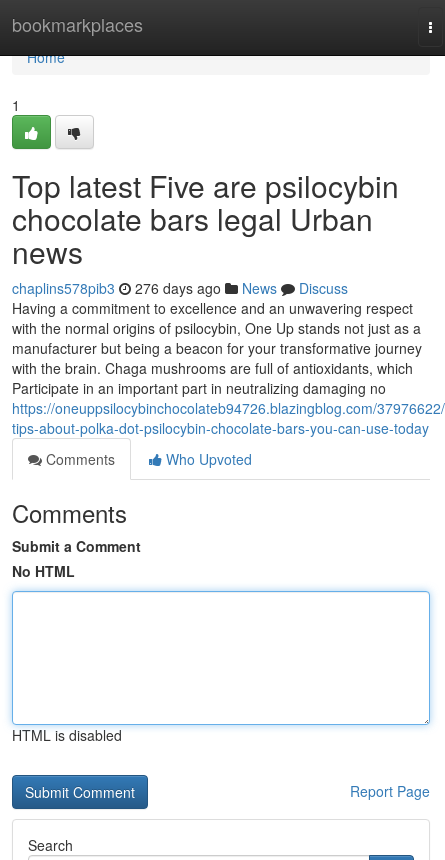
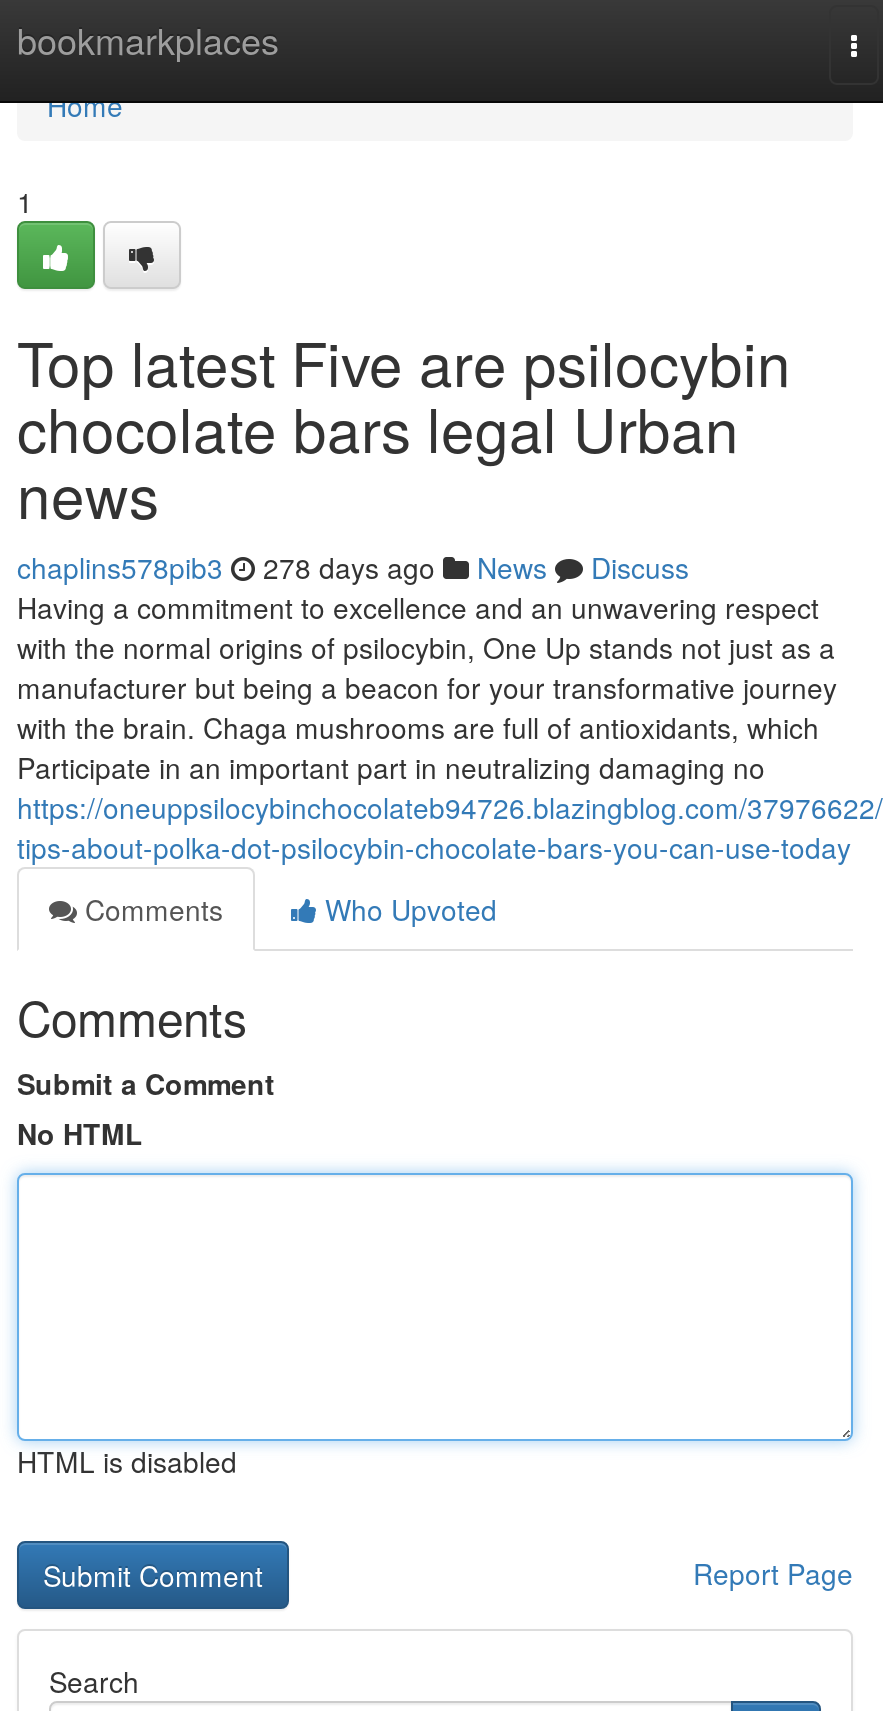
[12,278,348,298] chaplins578pib3 276 days ago News Discuss -> [17,547,689,587] chaplins578pib3 278 days ago News Discuss

